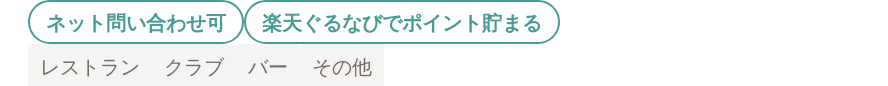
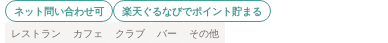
none -> [73,27,103,38] カフェ

